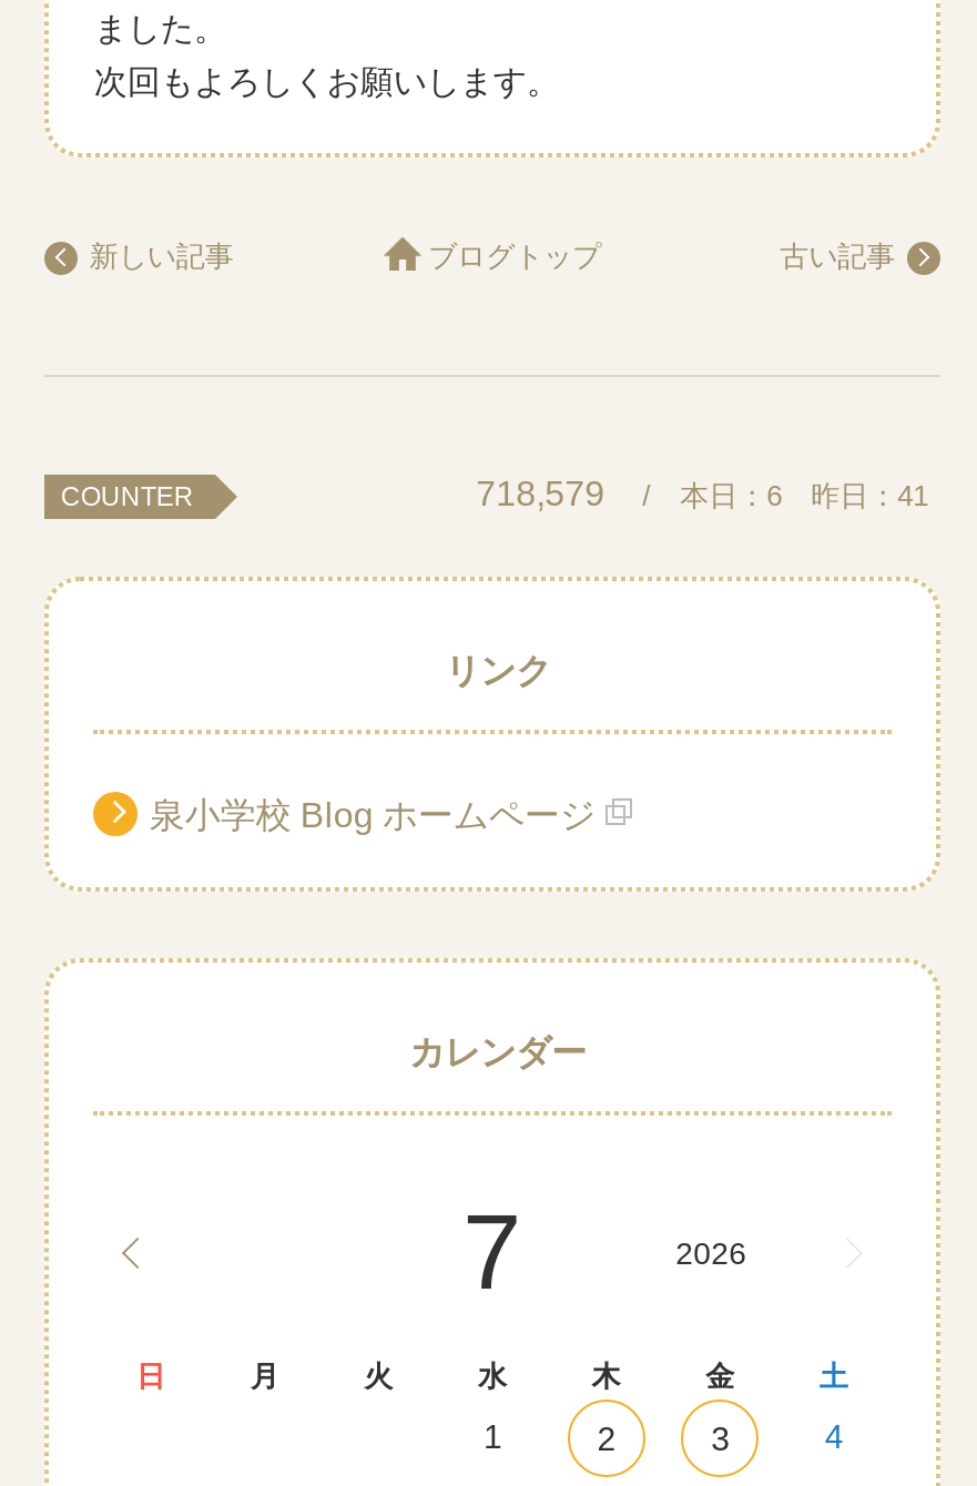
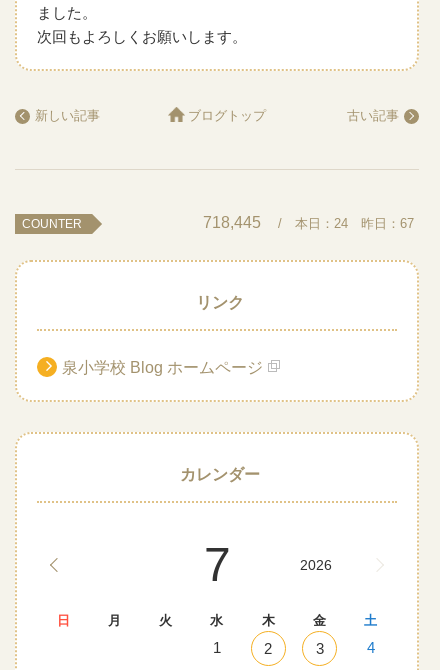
[476,475,928,512] 718,579 / 本日：6昨日：41 -> [203,214,414,231] 718,445 / 本日：24昨日：67

